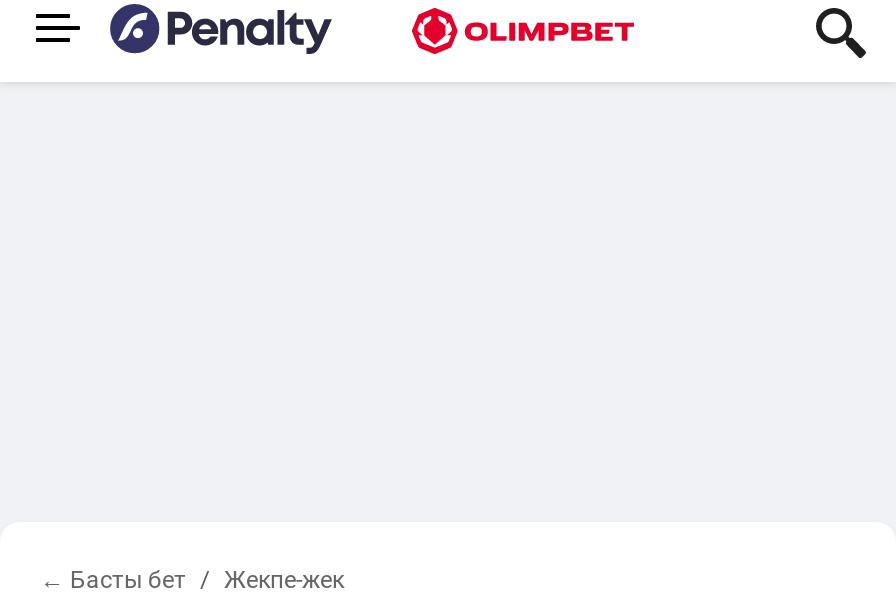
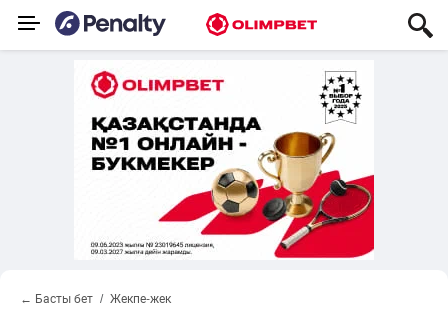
none -> [90,70,375,259] [image]

